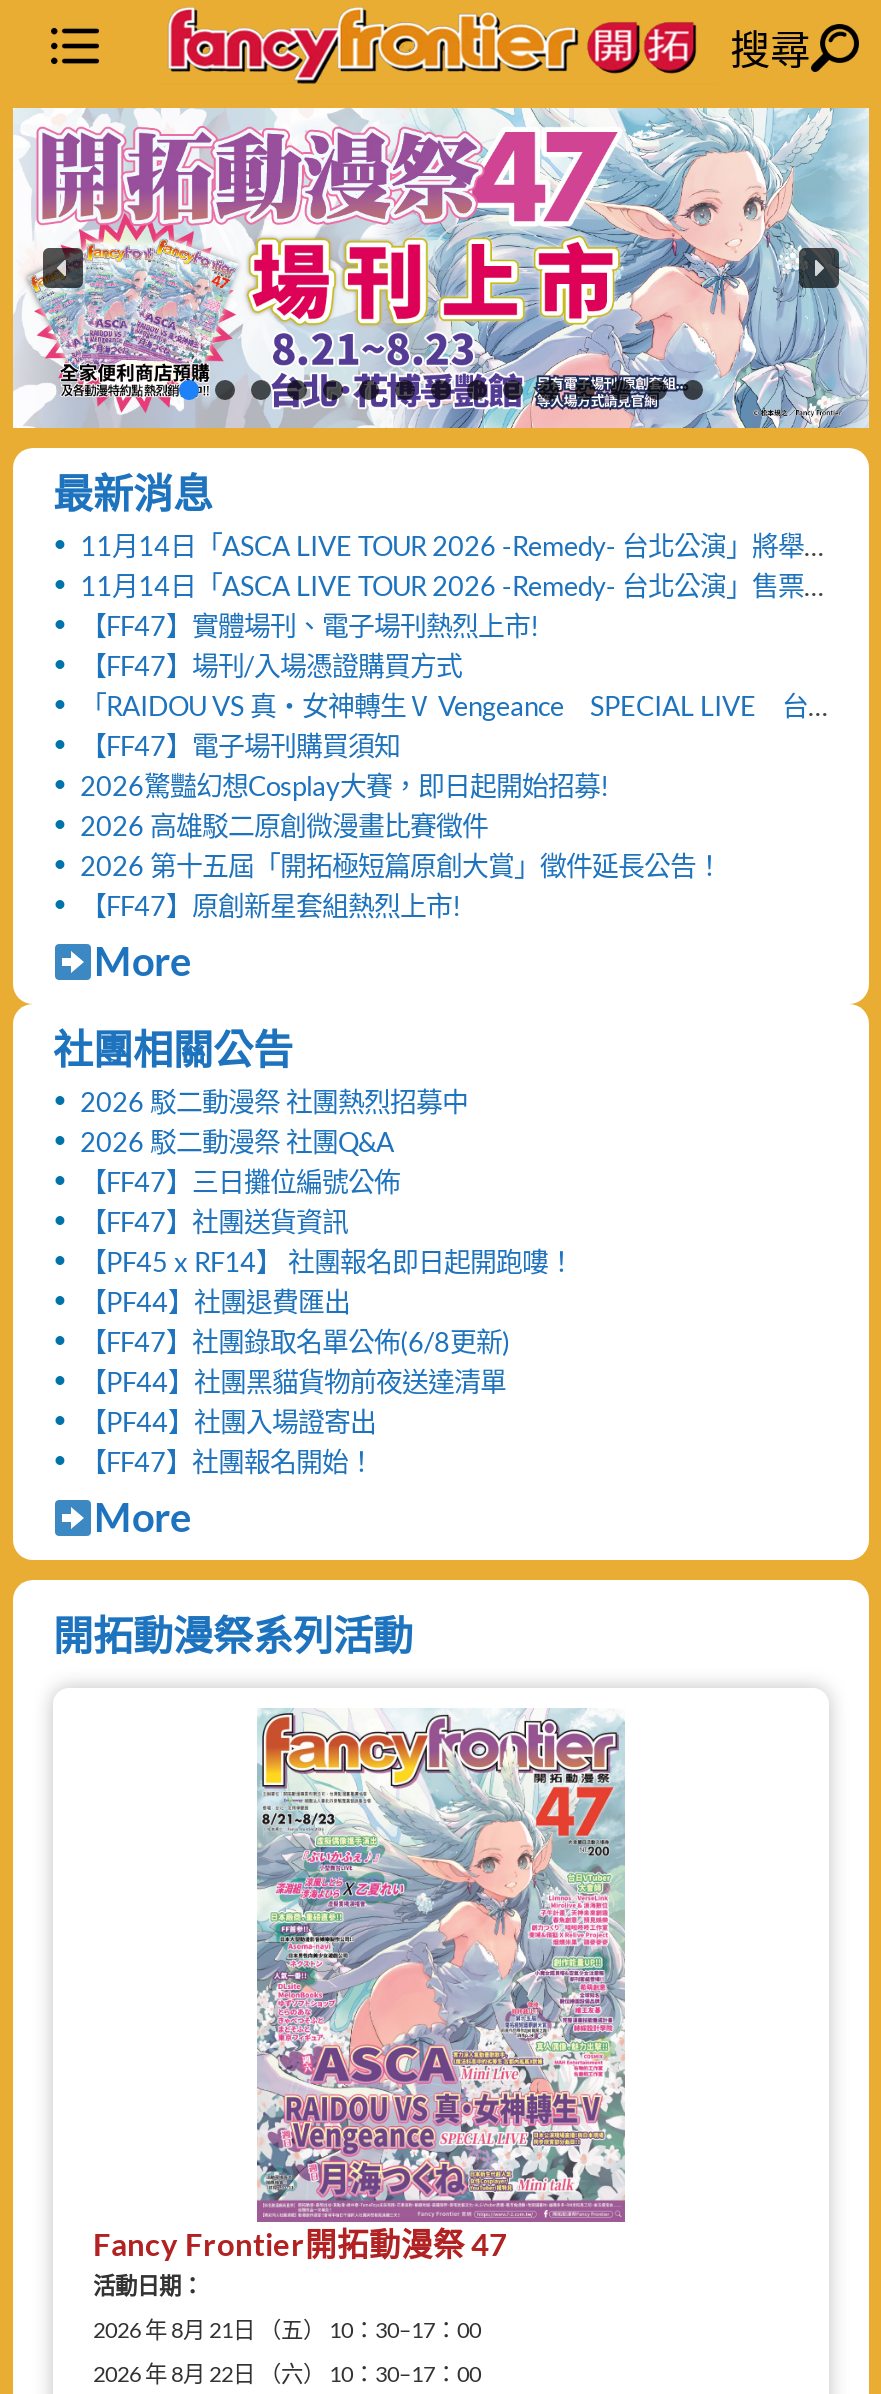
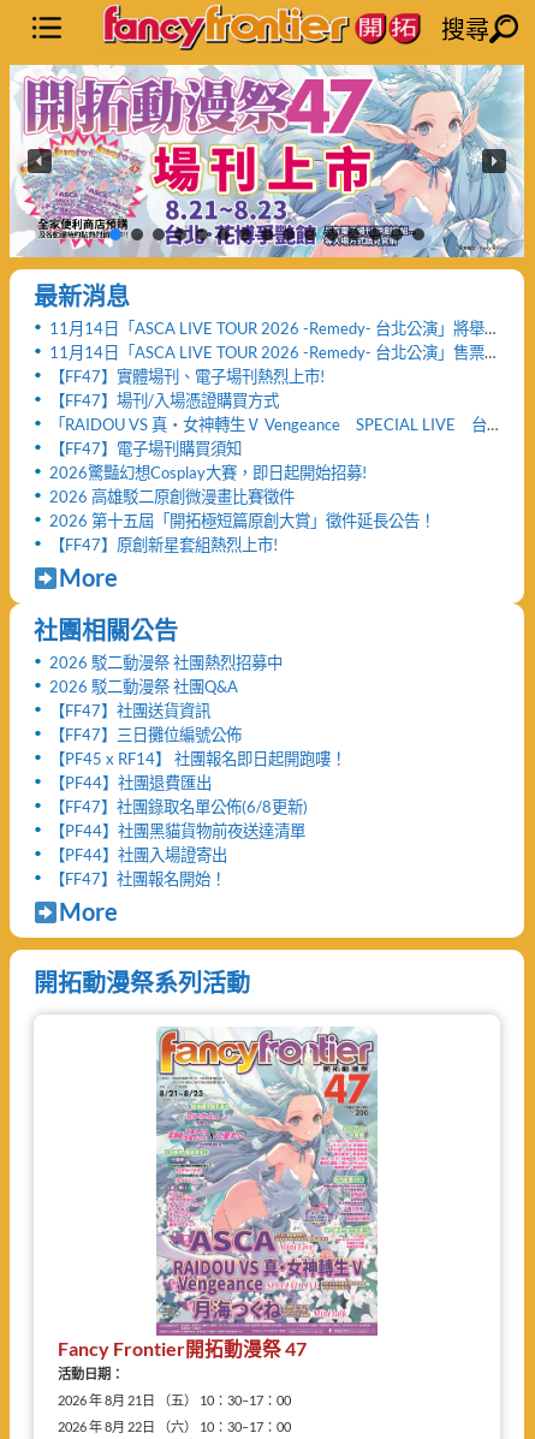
moved [80,1166,400,1198] -> [50,725,242,744]: 【FF47】三日攤位編號公佈
moved [80,1206,348,1238] -> [50,701,211,720]: 【FF47】社團送貨資訊

